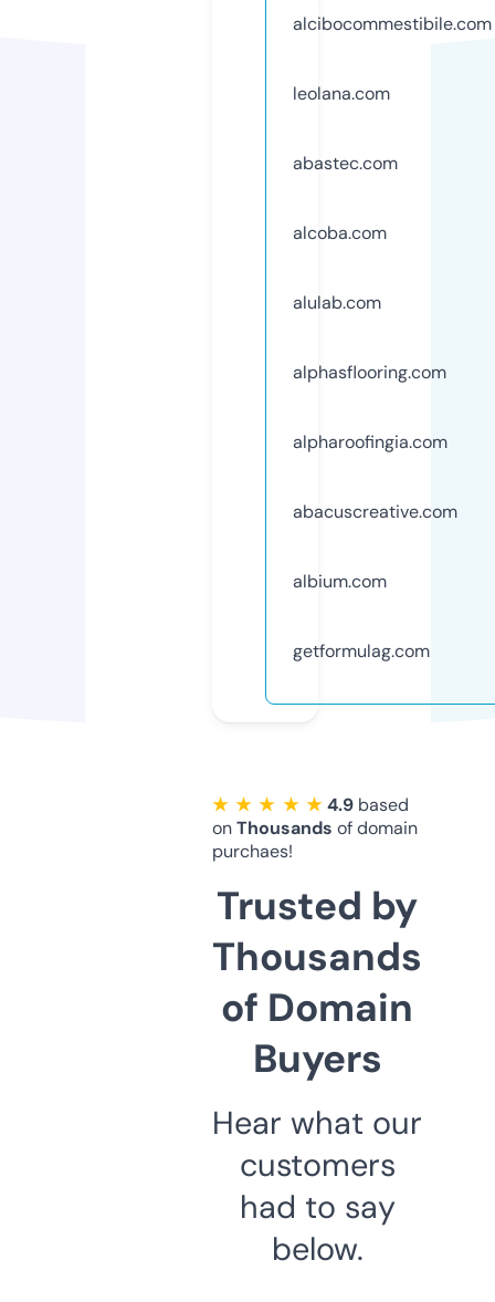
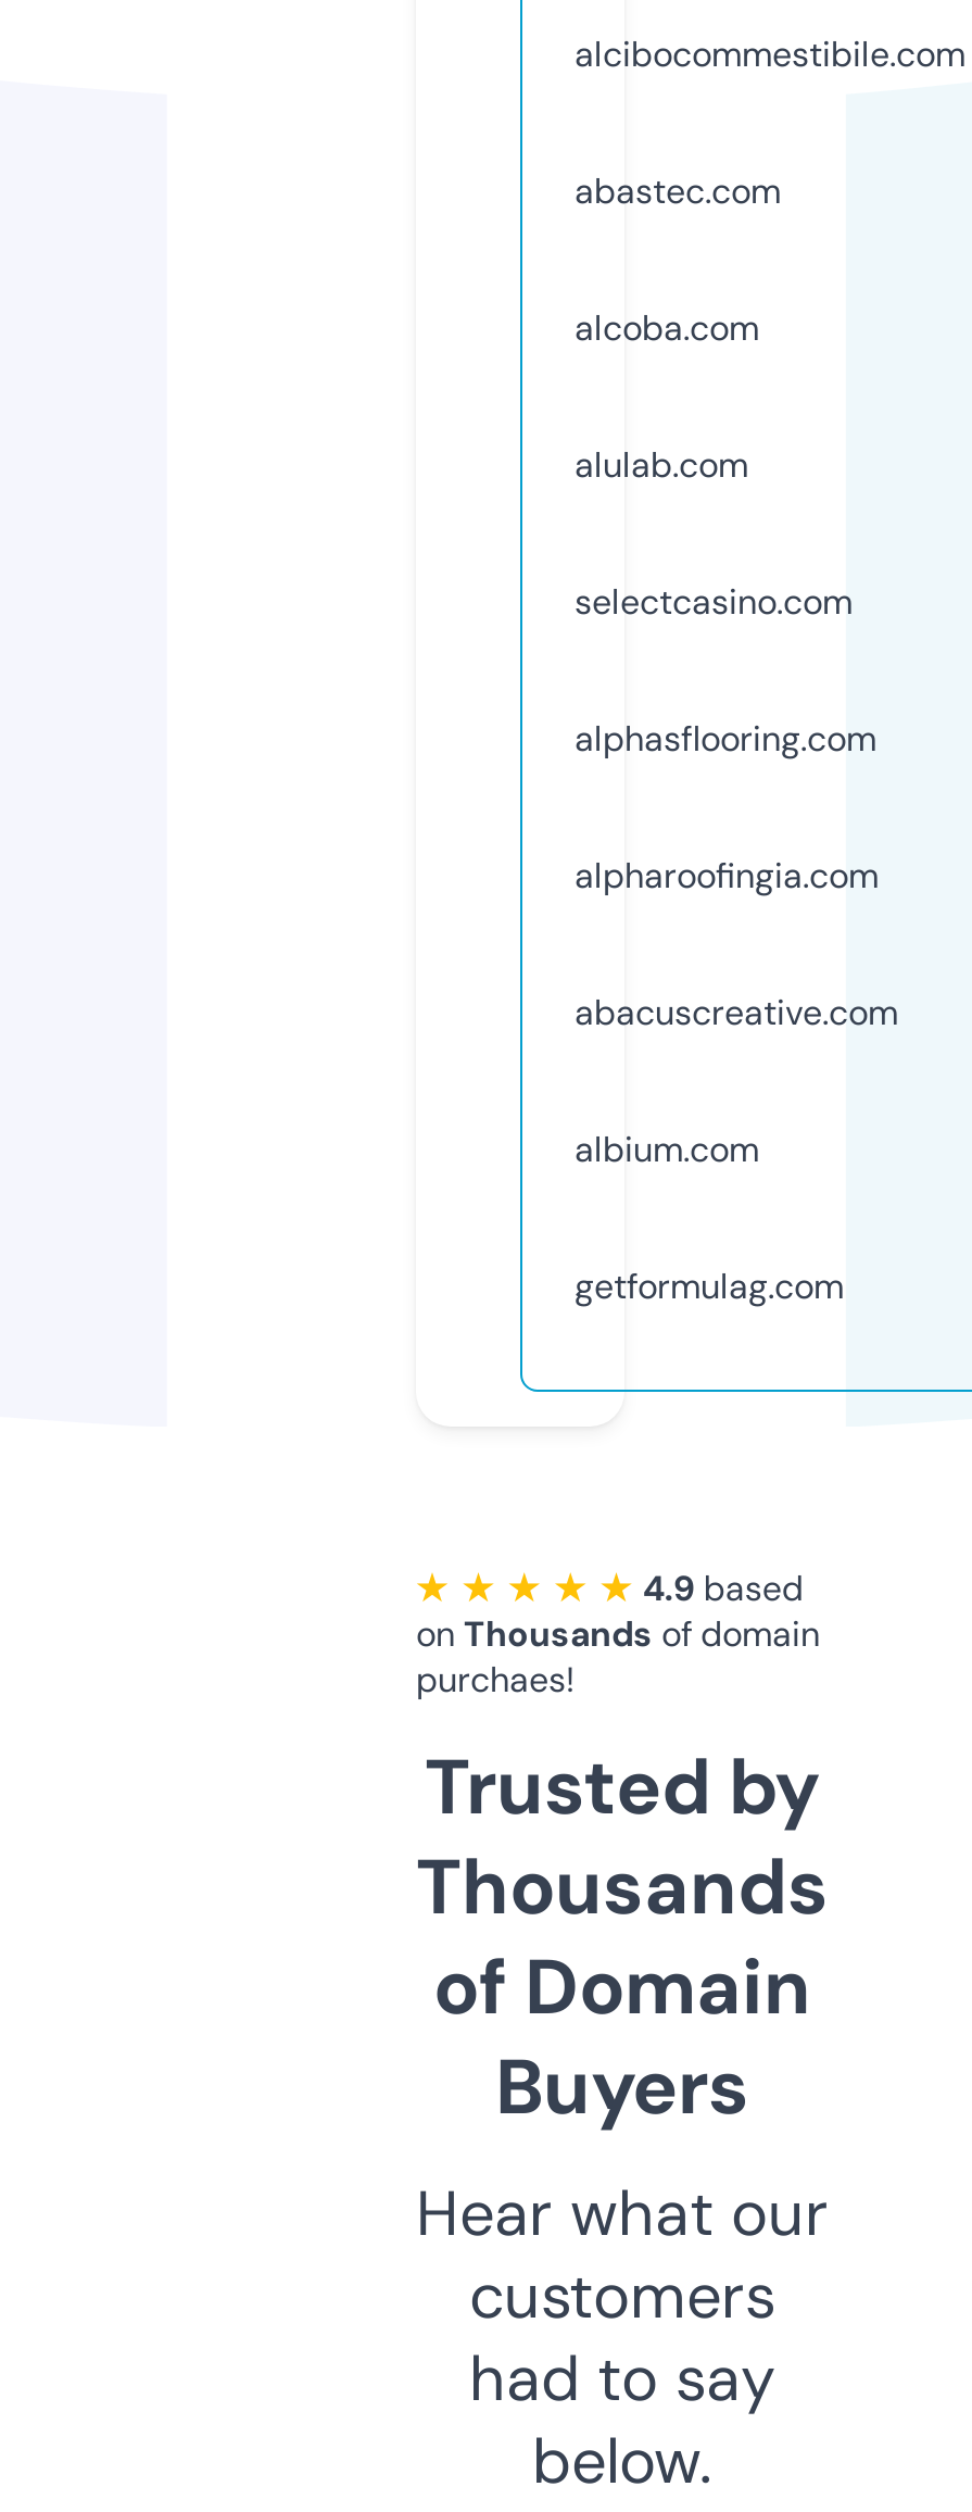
[293,82,390,105] leolana.com -> none
moved [293,151,398,314] -> [575,168,781,487]: abastec.com | alcoba.com | alulab.com
none -> [575,579,853,624] selectcasino.com

